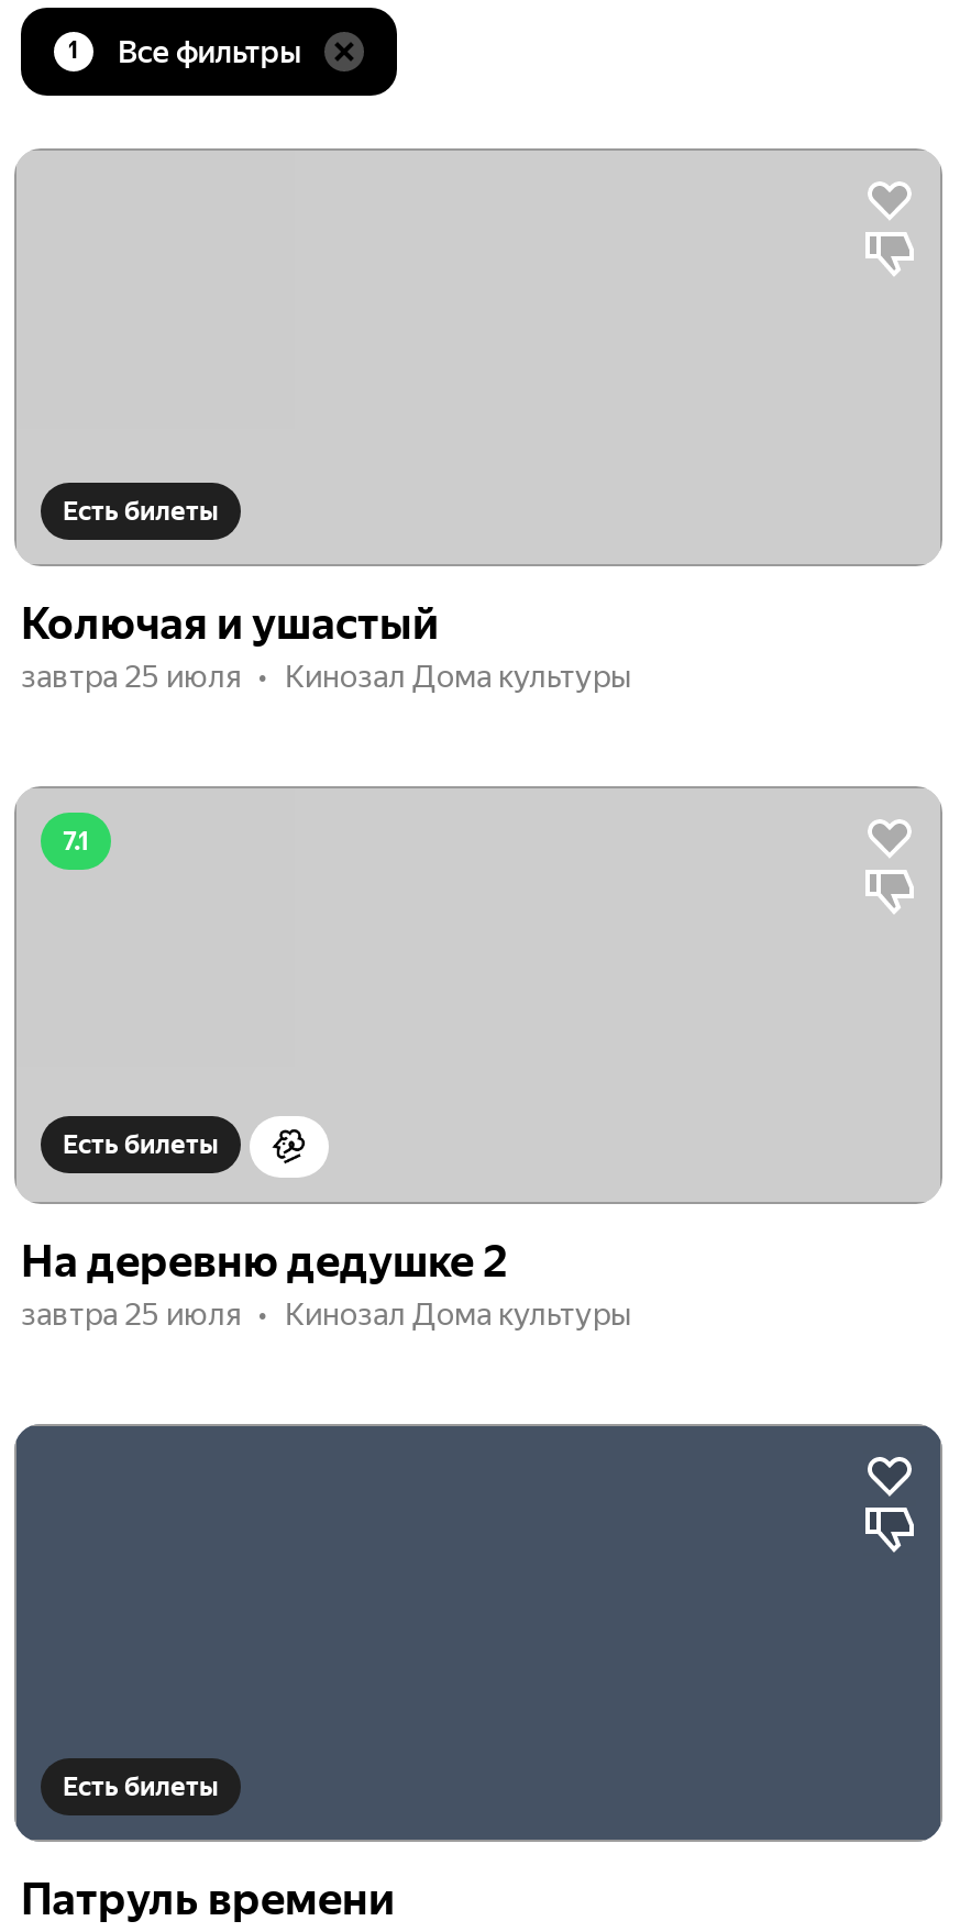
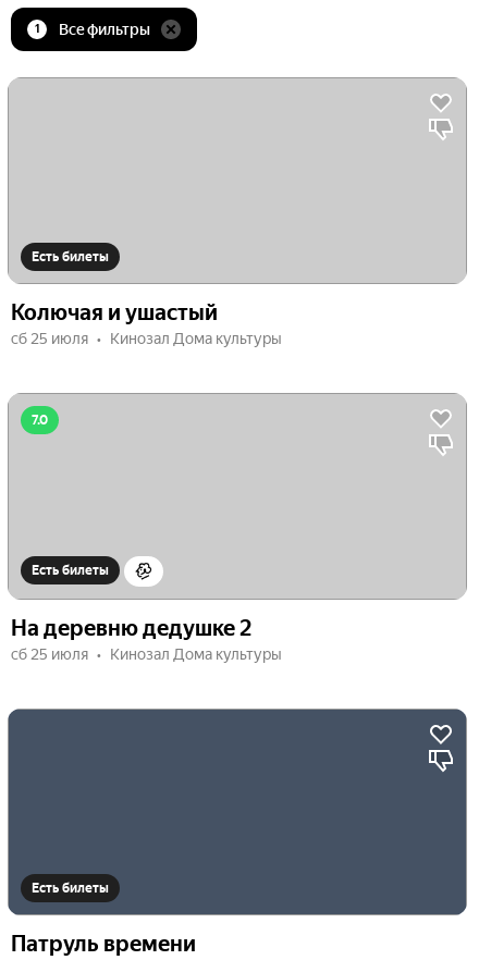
[21,659,632,694] завтра 25 июля Кинозал Дома культуры -> [11,330,282,347] сб 25 июля Кинозал Дома культуры
[63,826,89,857] 7.1 -> [32,413,48,428] 7.0
[21,1296,632,1332] завтра 25 июля Кинозал Дома культуры -> [11,645,282,663] сб 25 июля Кинозал Дома культуры

